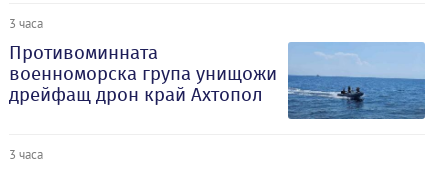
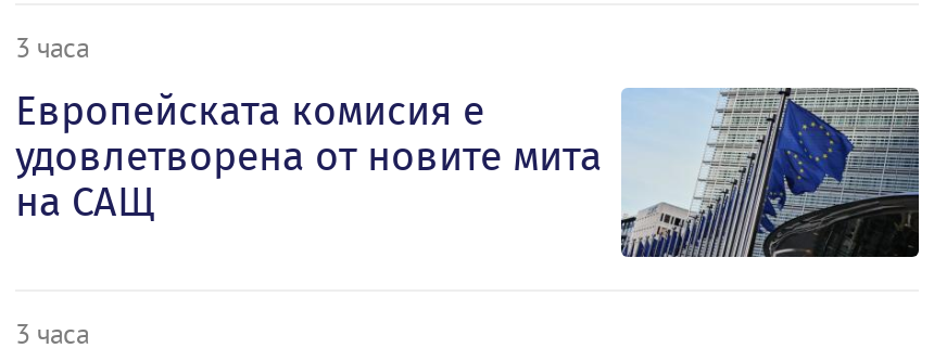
[9,41,426,120] [image] | Противоминната | военноморска група унищожи | дрейфащ дрон край Ахтопол -> [15,86,921,259] [image] | Европейската комисия е | удовлетворена от новите мита | на САЩ

